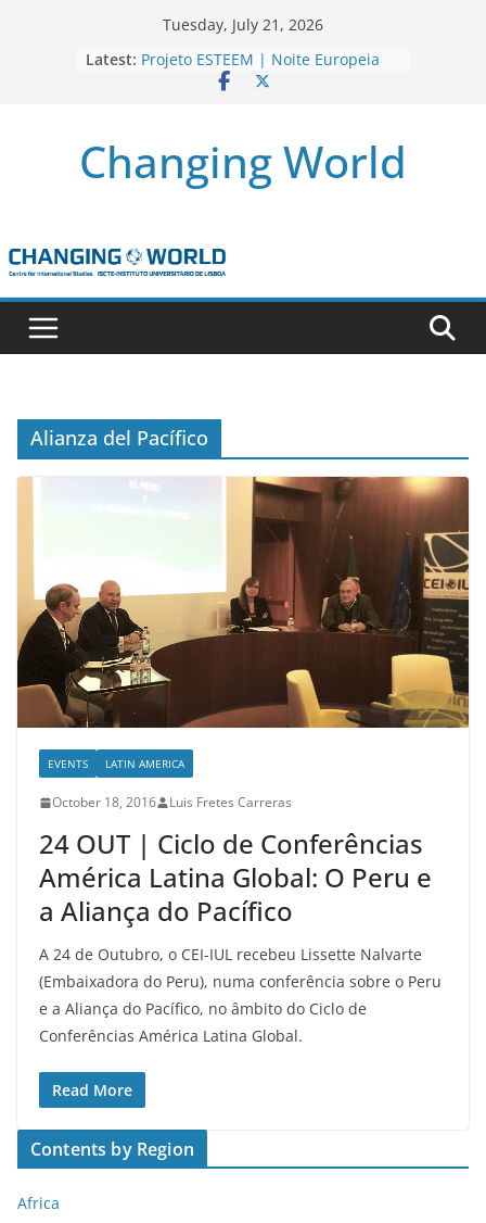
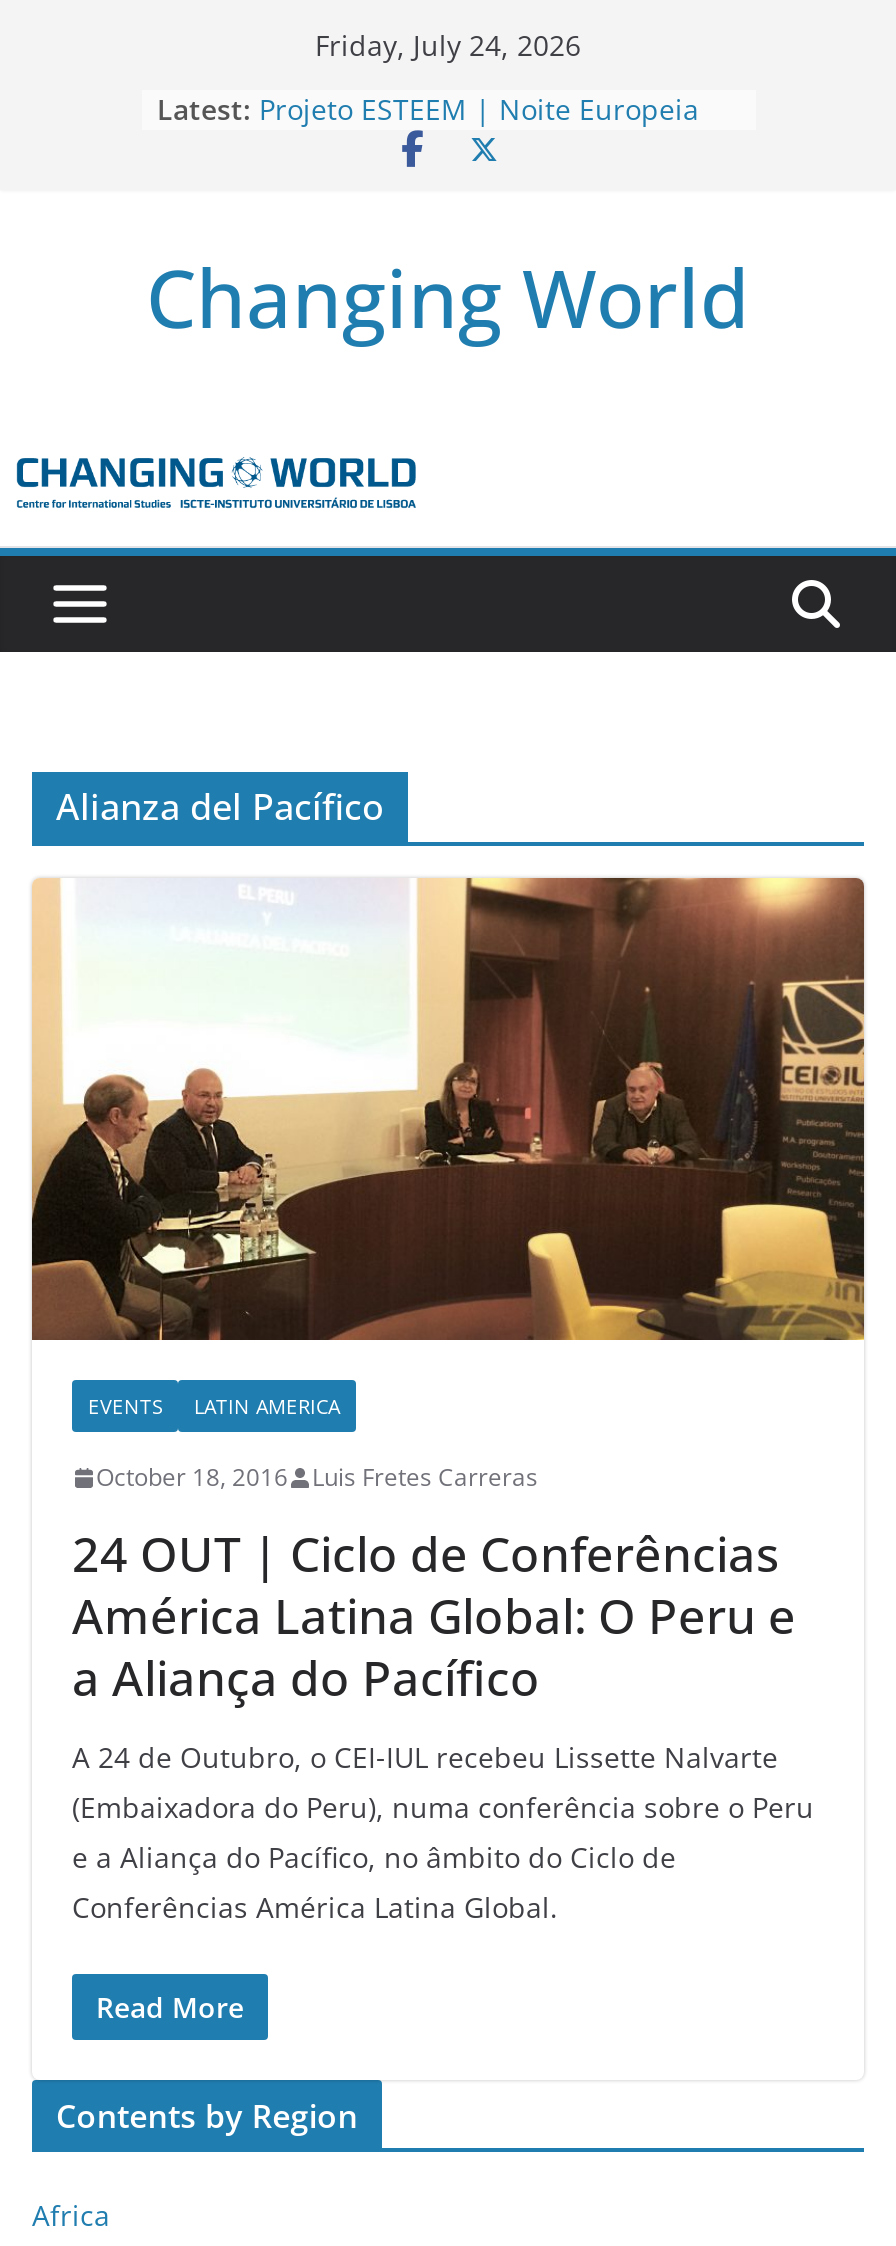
[163,14,323,35] Tuesday, July 21, 2026 -> [315,26,581,64] Friday, July 24, 2026

